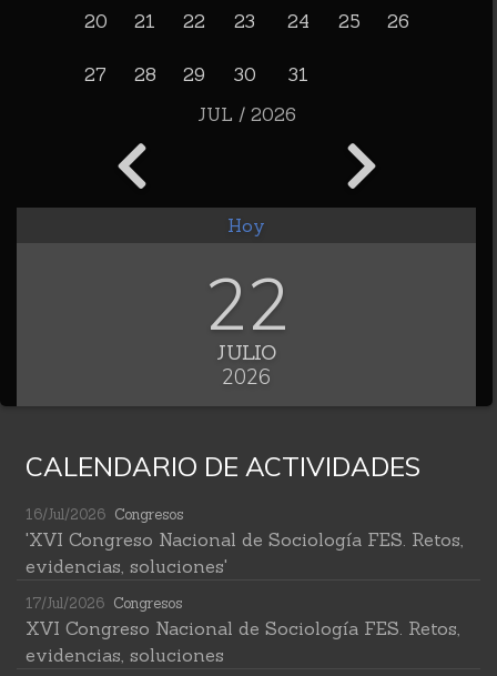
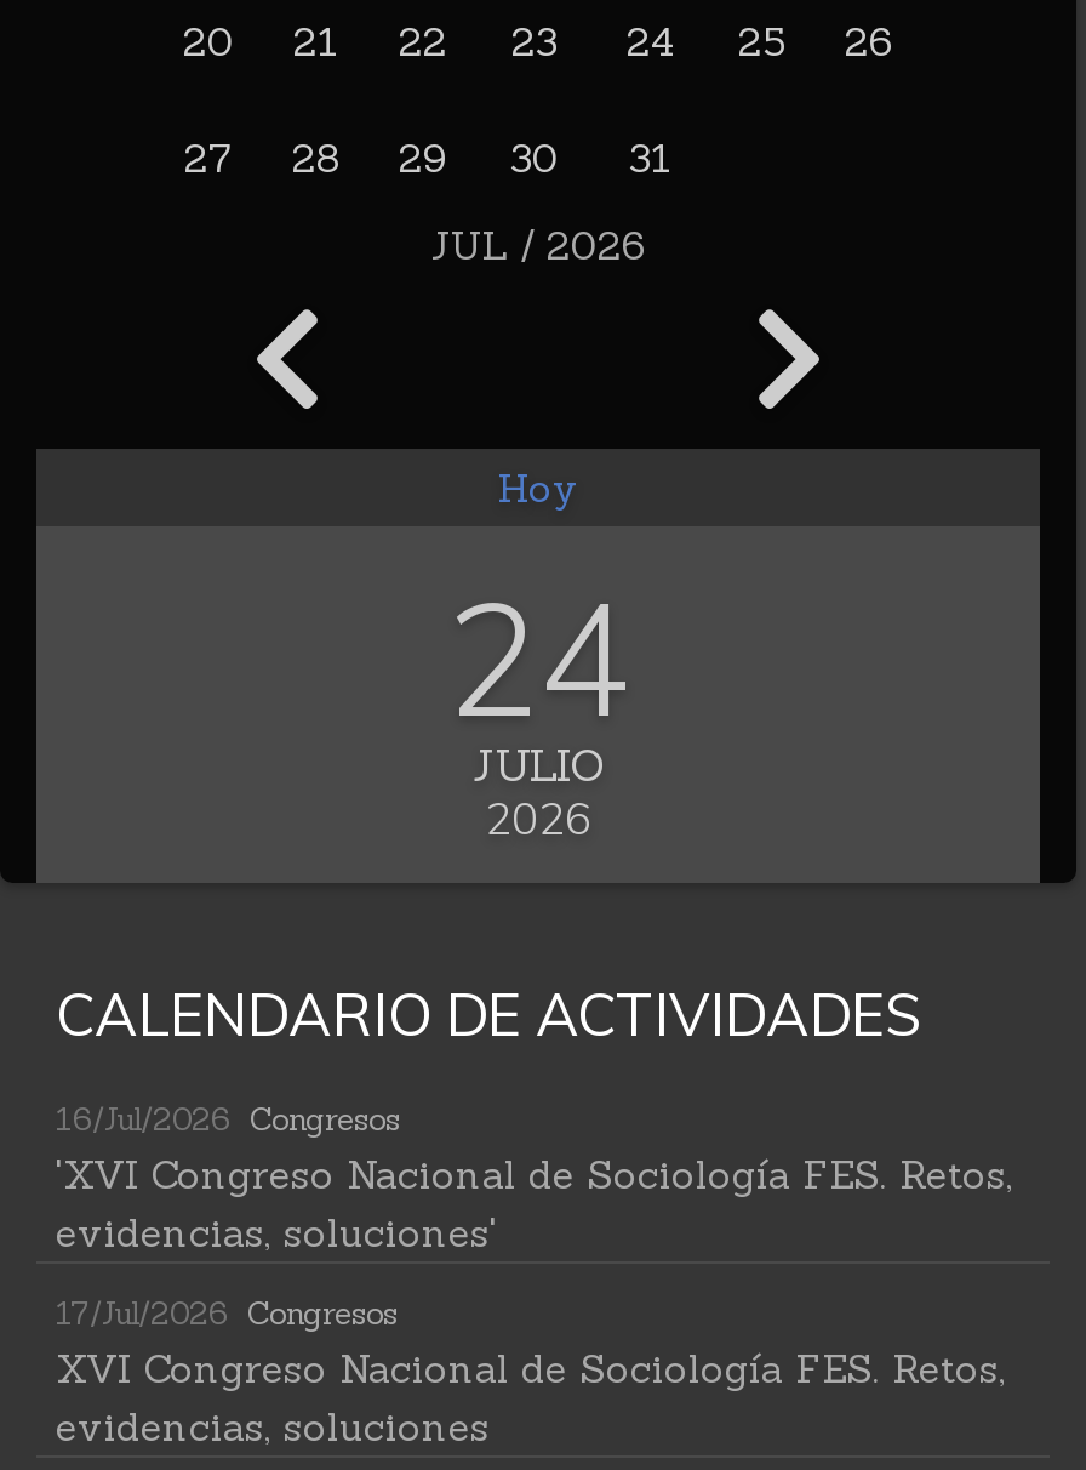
[204,259,288,348] 22 -> [446,562,630,756] 24

